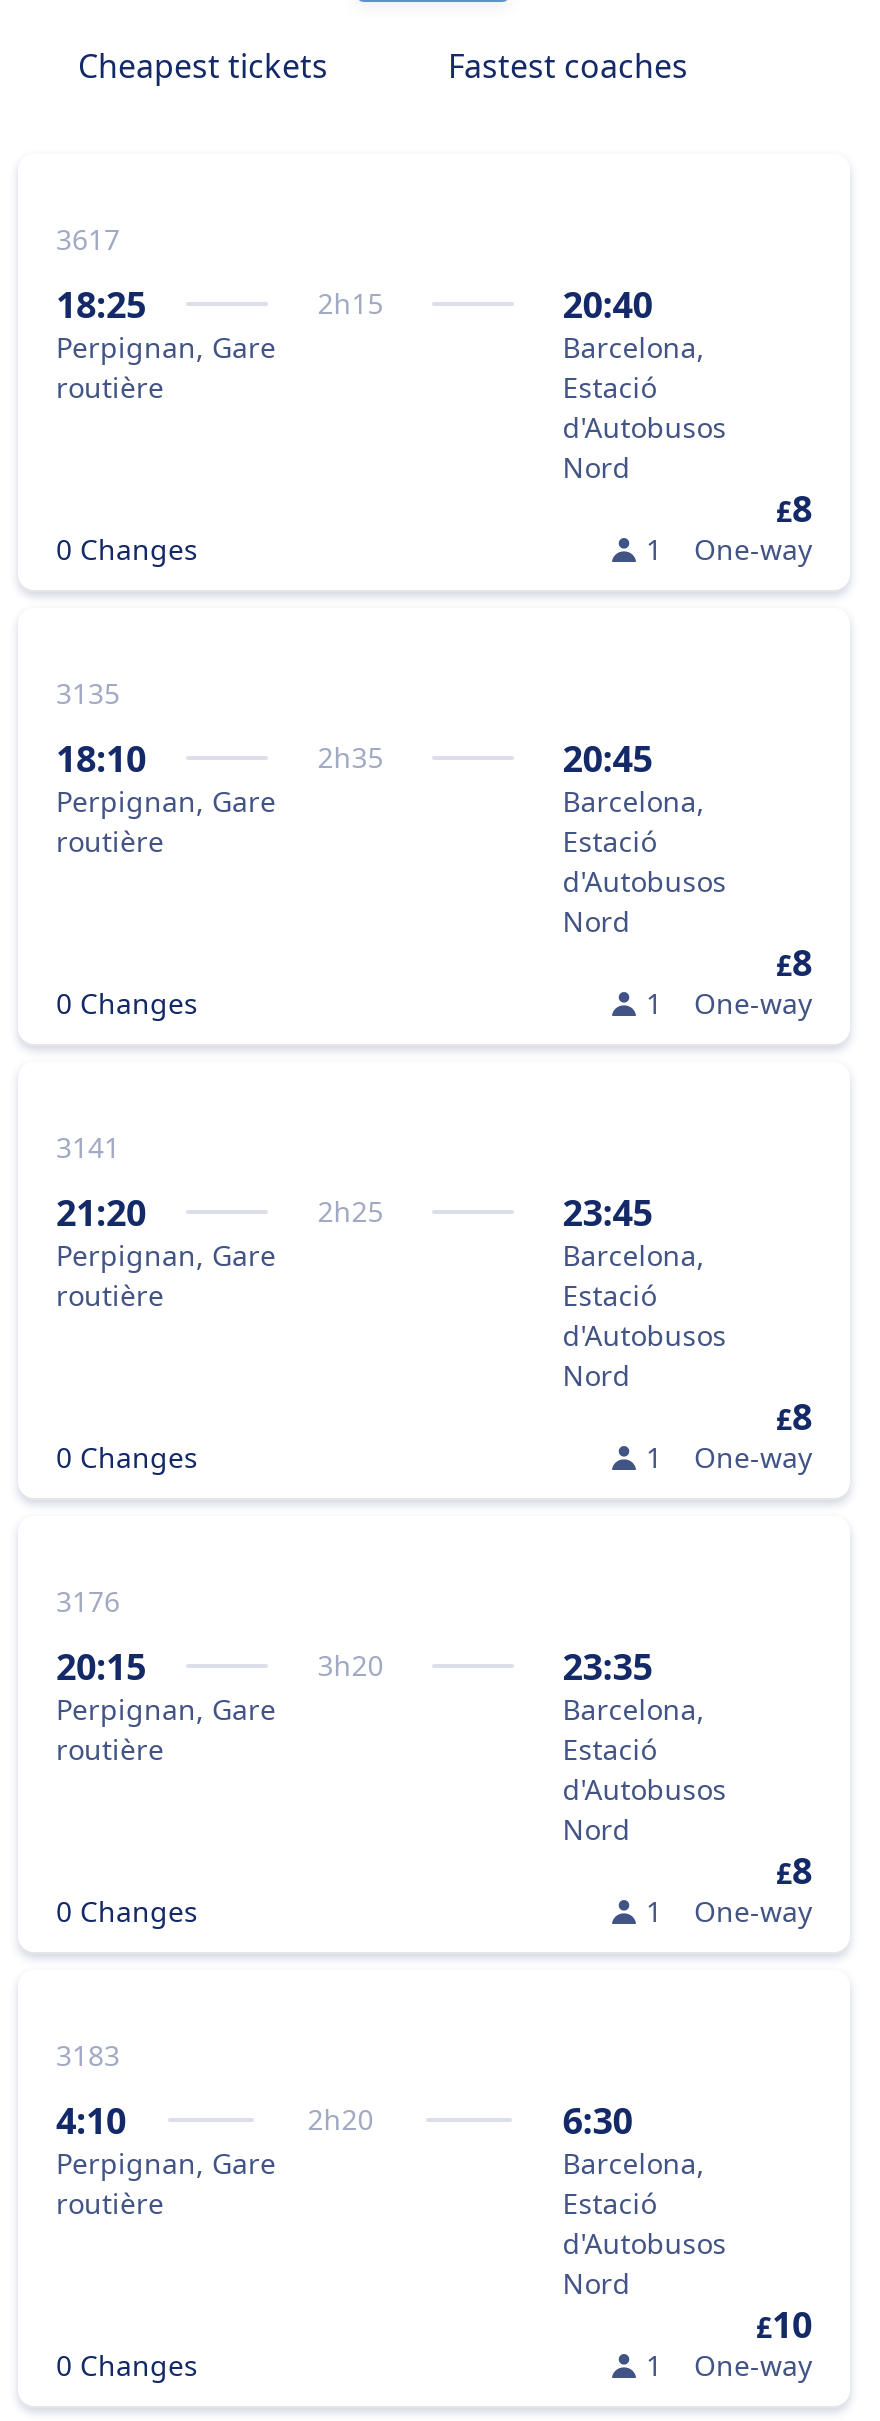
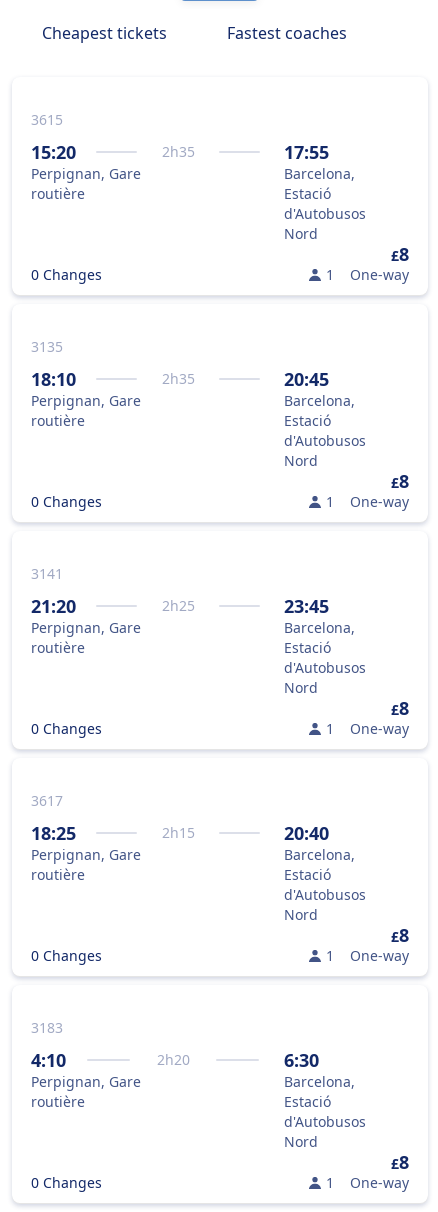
[56,220,120,258] 3617 -> [31,110,63,129] 3615
[56,280,146,328] 18:25 -> [31,140,76,164] 15:20
[317,284,383,322] 2h15 -> [162,142,195,161] 2h35
[563,280,653,328] 20:40 -> [284,140,329,164] 17:55
[56,1582,120,1620] 3176 -> [31,791,63,810] 3617
[56,1642,146,1690] 20:15 -> [31,821,76,845] 18:25
[317,1646,383,1684] 3h20 -> [162,823,195,842] 2h15
[563,1642,653,1690] 23:35 -> [284,821,329,845] 20:40
[756,2300,812,2348] £10 -> [391,1150,409,1174] £8

